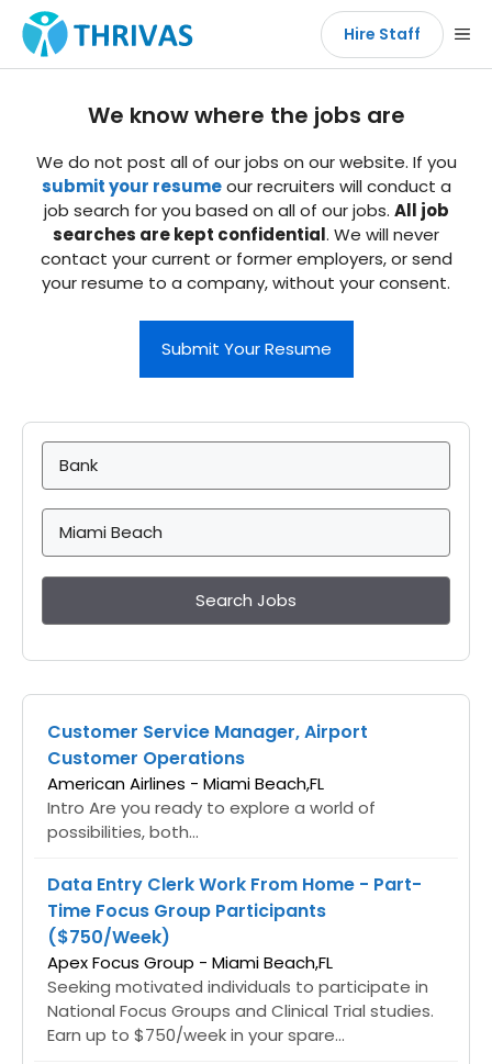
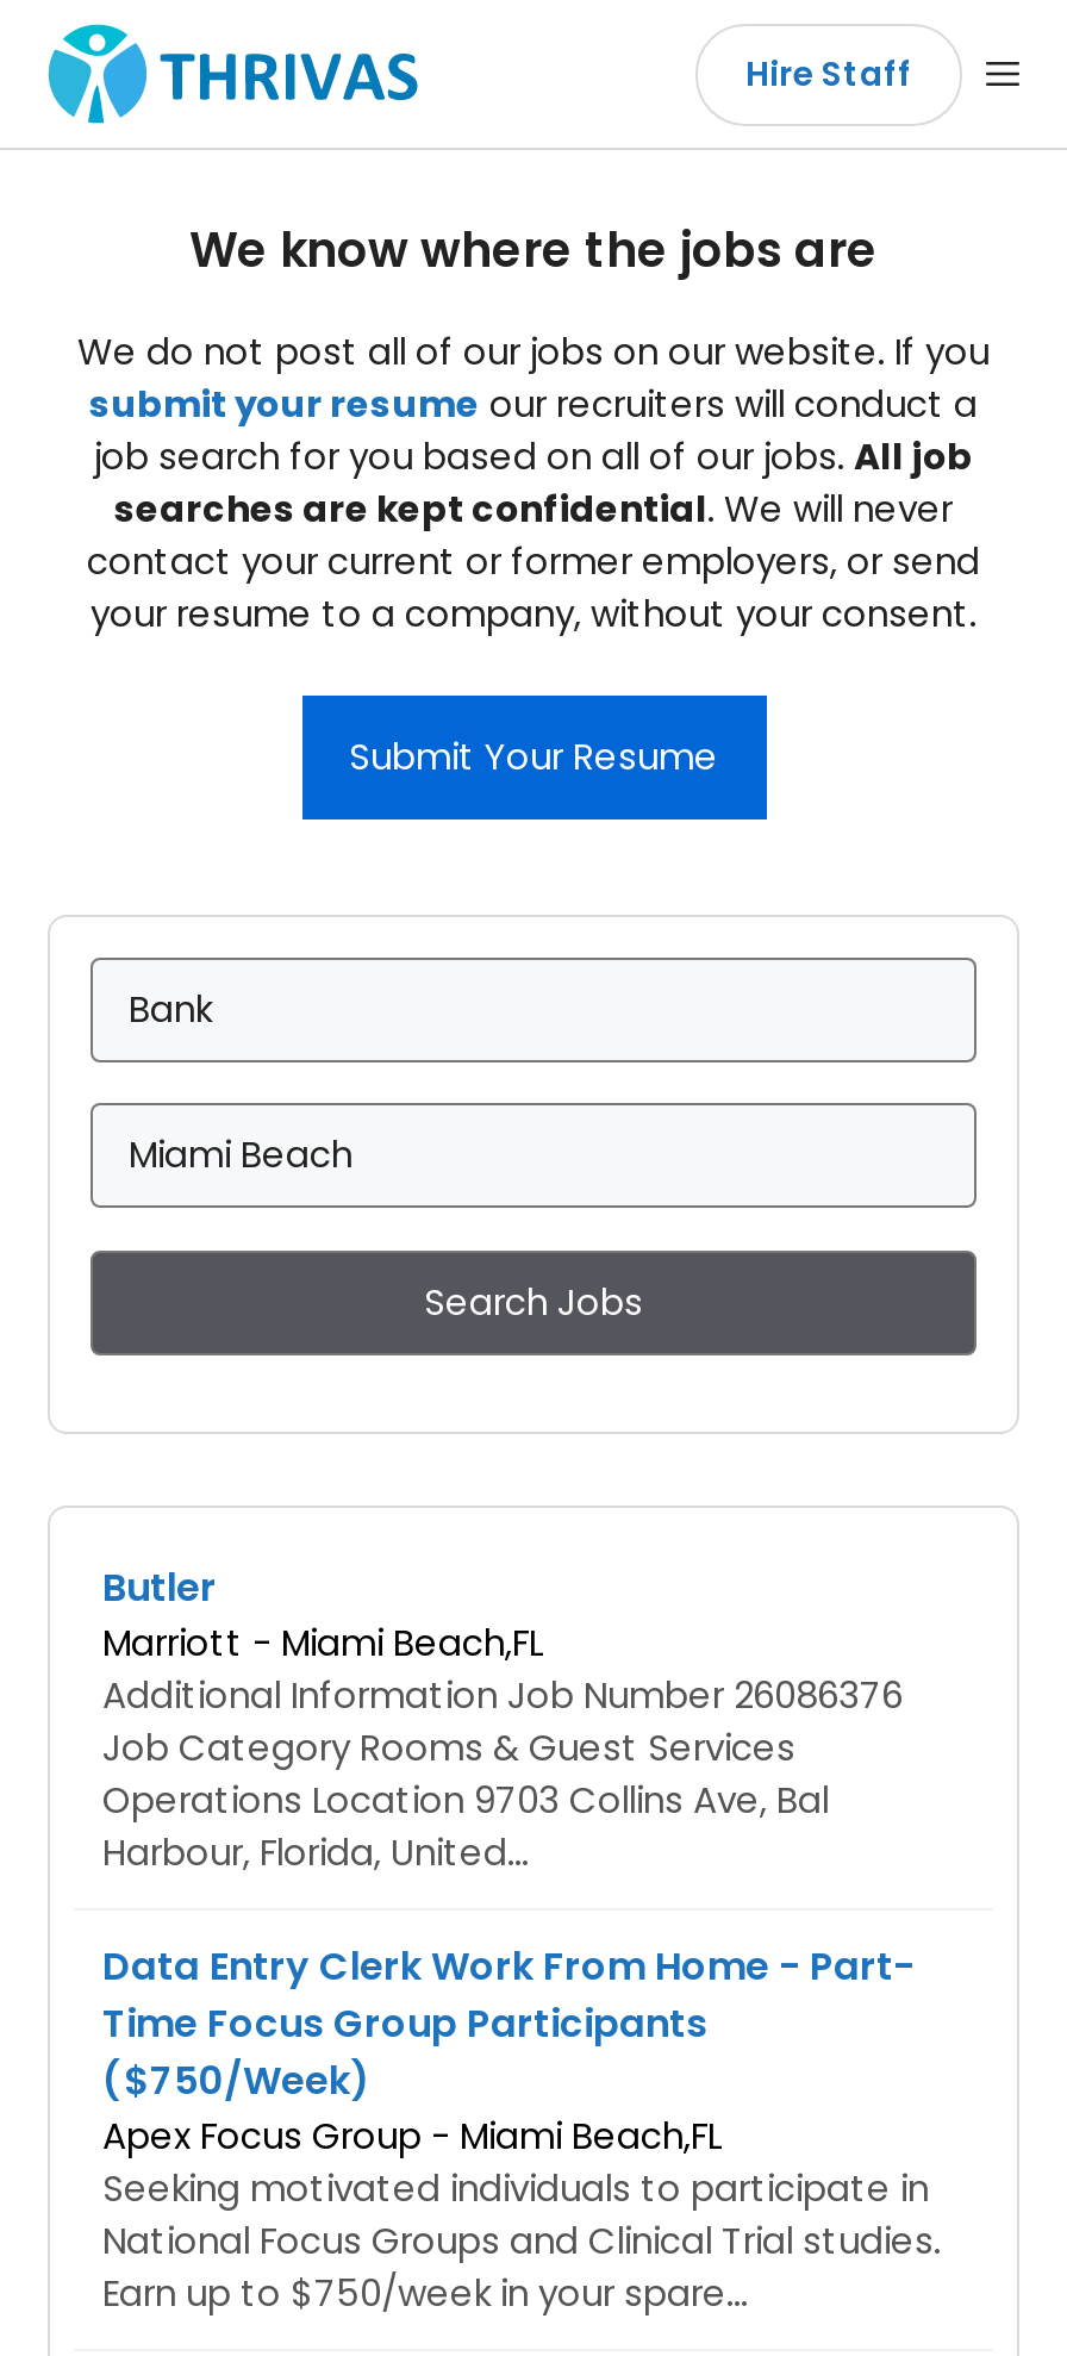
[47,719,376,843] Customer Service Manager, Airport | Customer Operations | American Airlines - Miami Beach,FL | Intro Are you ready to explore a world of | possibilities, both... -> [102,1559,903,1876] Butler | Marriott - Miami Beach,FL | Additional Information Job Number 26086376 | Job Category Rooms & Guest Services | Operations Location 9703 Collins Ave, Bal | Harbour, Florida, United...

